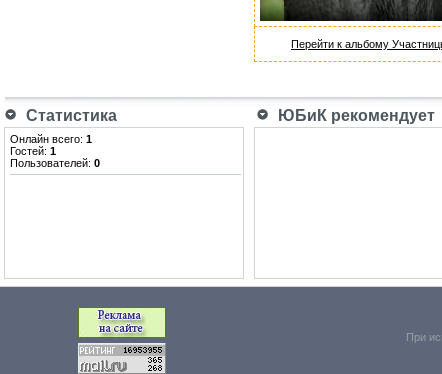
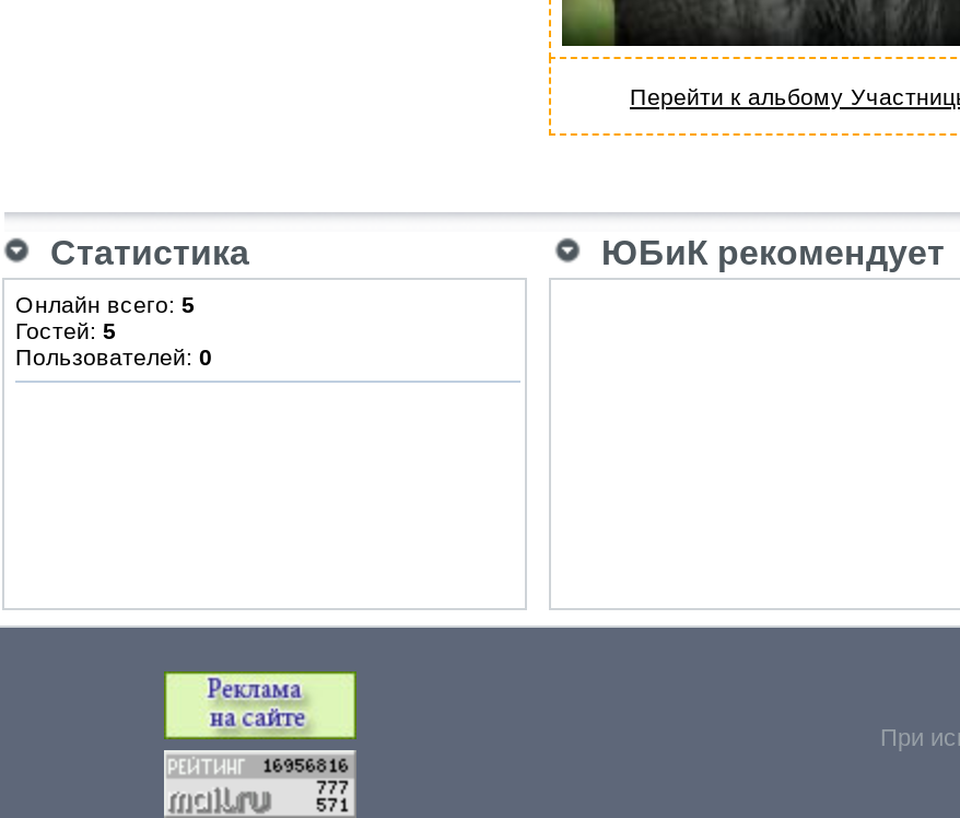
[10,133,92,145] Онлайн всего: 1 -> [15,291,195,317] Онлайн всего: 5
[10,145,56,157] Гостей: 1 -> [15,317,116,343] Гостей: 5

